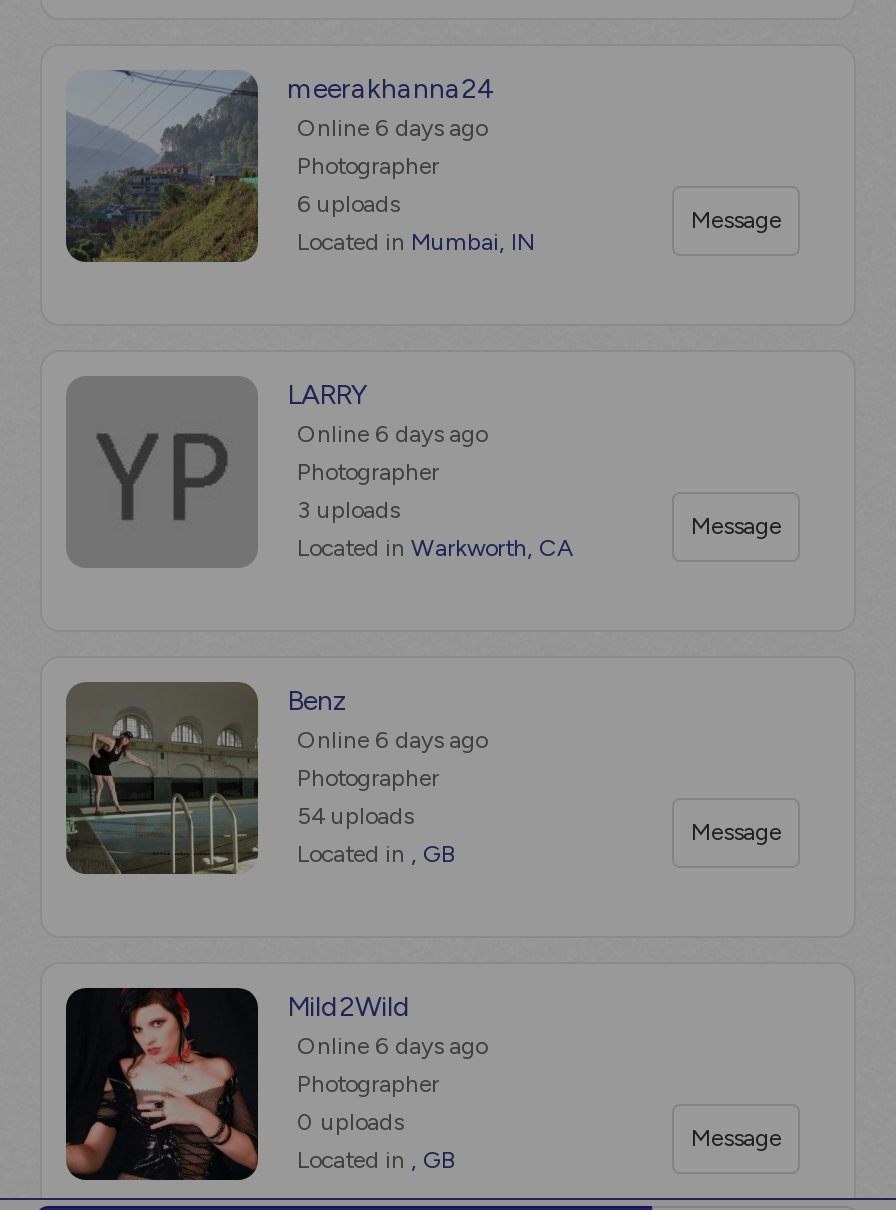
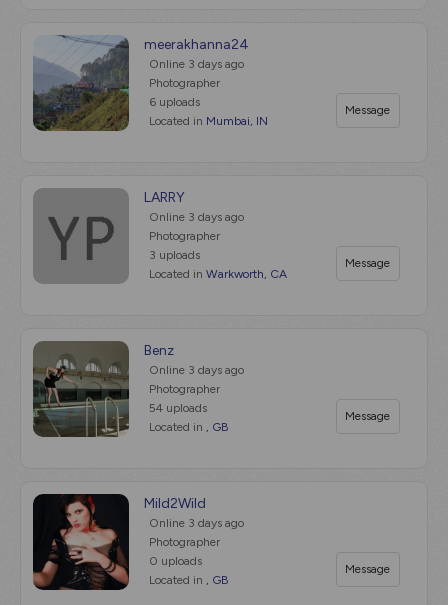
[297,114,487,142] Online 6 days ago -> [148,57,243,71] Online 3 days ago
[297,420,487,448] Online 6 days ago -> [148,210,243,224] Online 3 days ago
[297,726,487,754] Online 6 days ago -> [148,363,243,377] Online 3 days ago
[297,1032,487,1060] Online 6 days ago -> [148,516,243,530] Online 3 days ago

